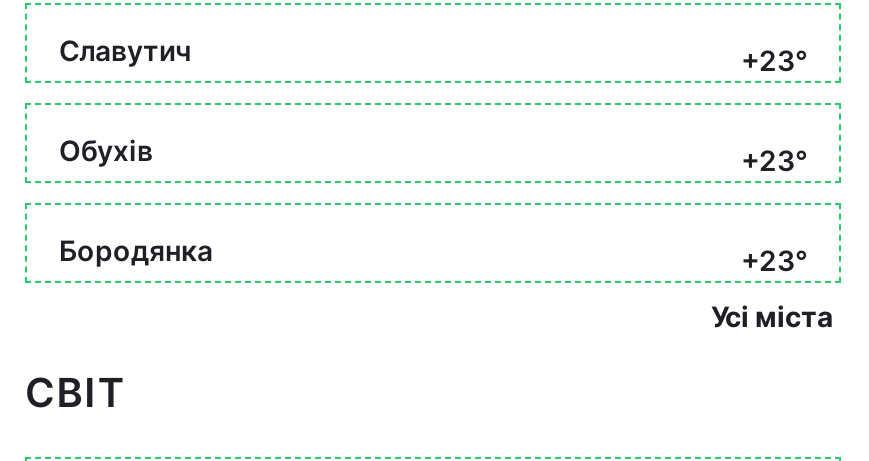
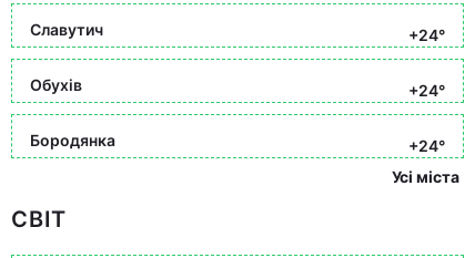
[741,43,807,77] +23° -> [408,25,445,44] +24°
[741,143,807,177] +23° -> [408,81,445,100] +24°
[741,243,807,277] +23° -> [408,136,445,155] +24°

